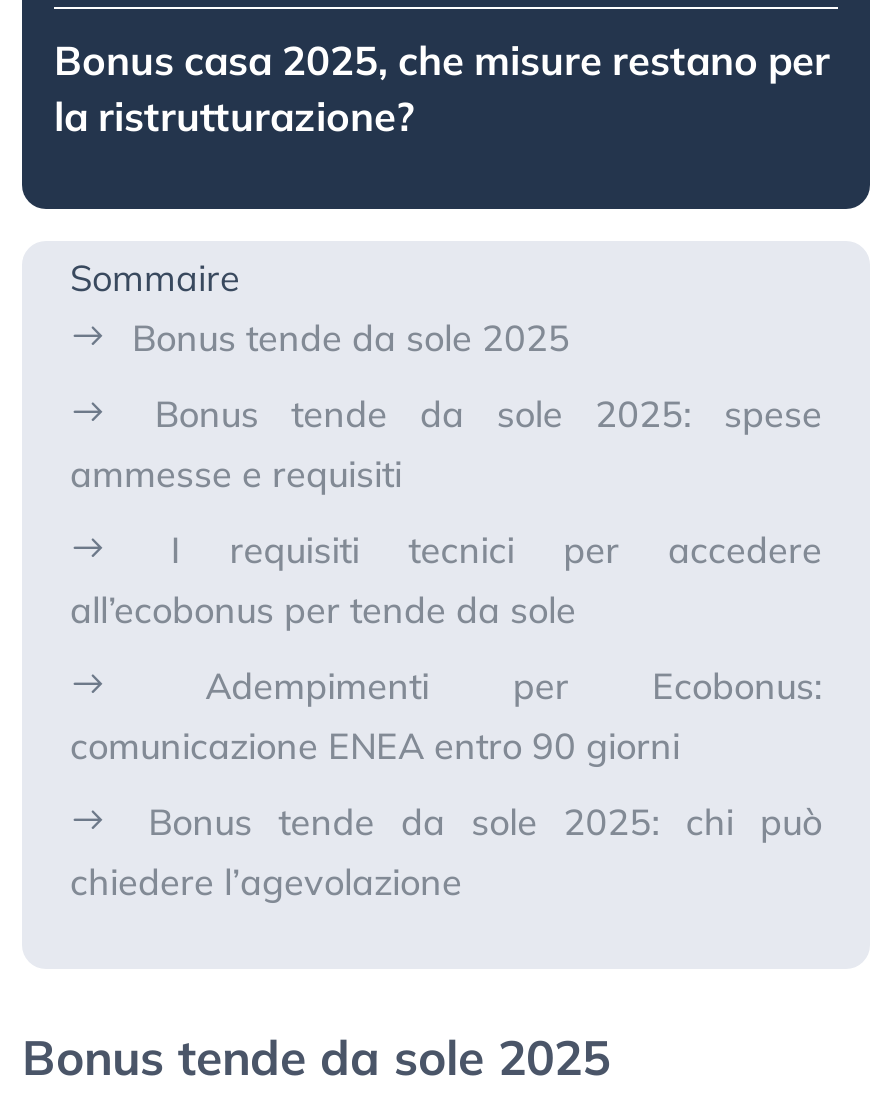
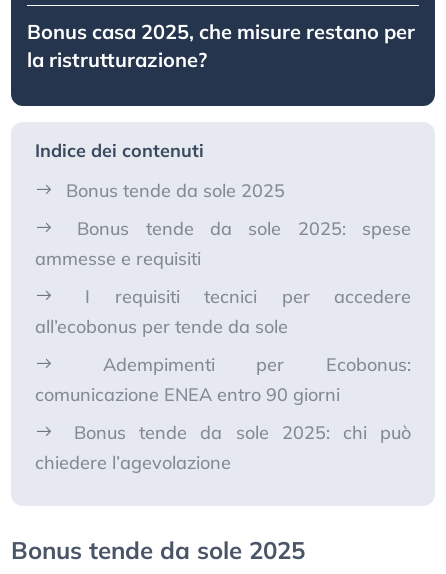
[70,255,240,301] Sommaire -> [35,139,204,162] Indice dei contenuti

